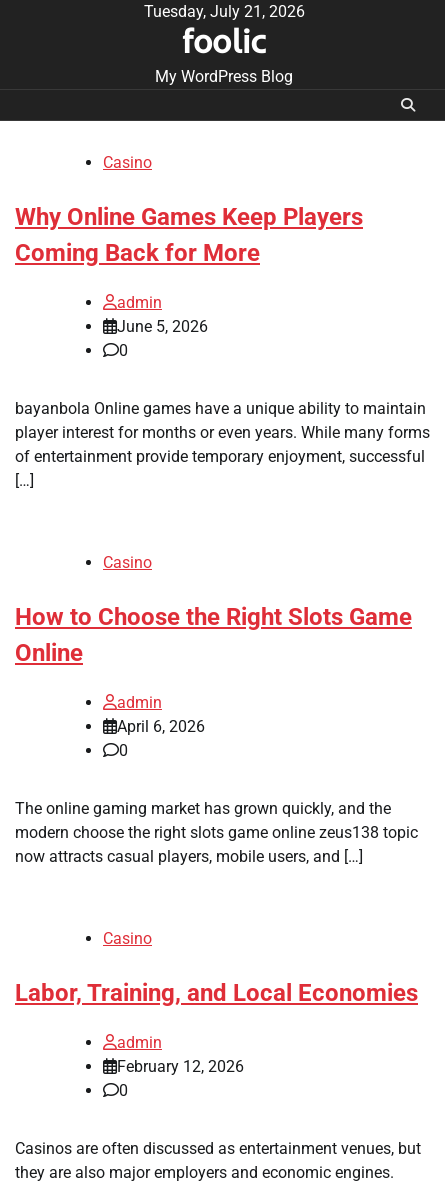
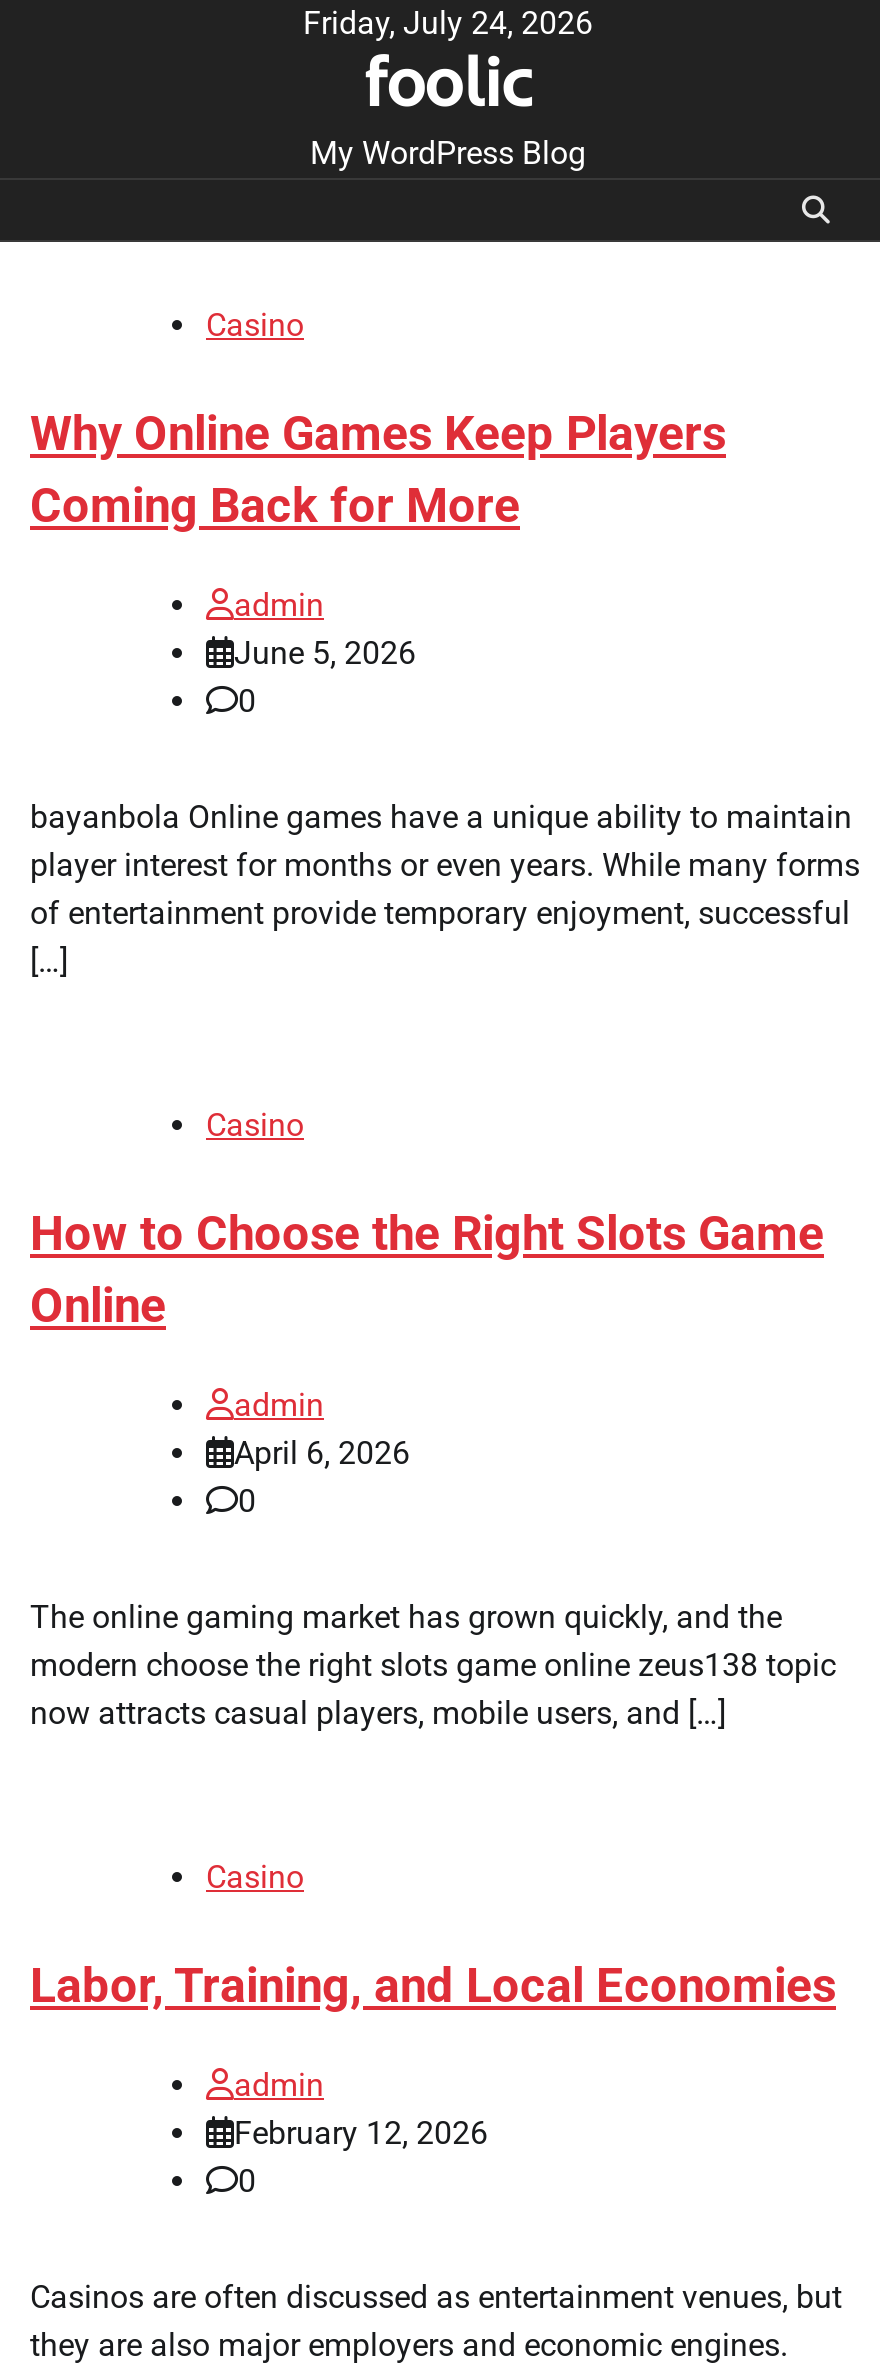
[143,2,304,21] Tuesday, July 21, 2026 -> [303,4,593,42] Friday, July 24, 2026

